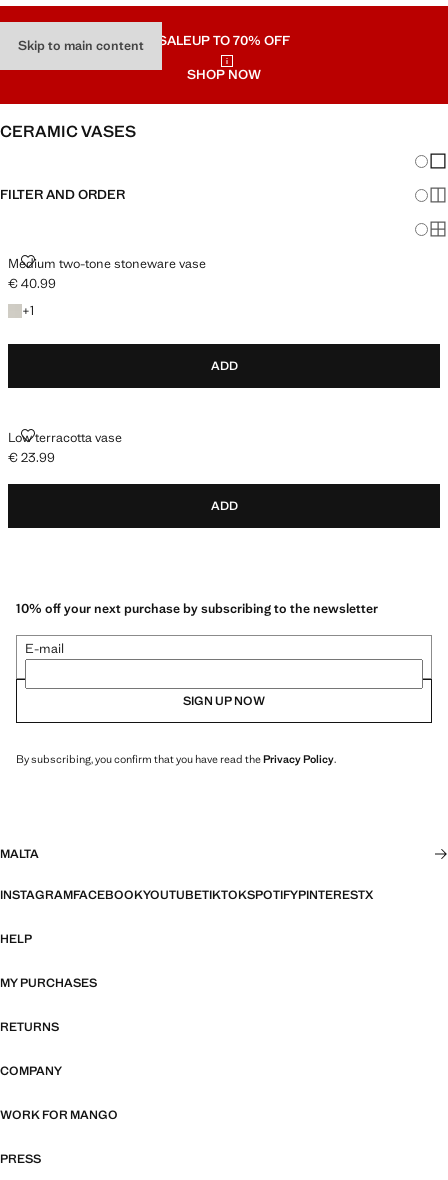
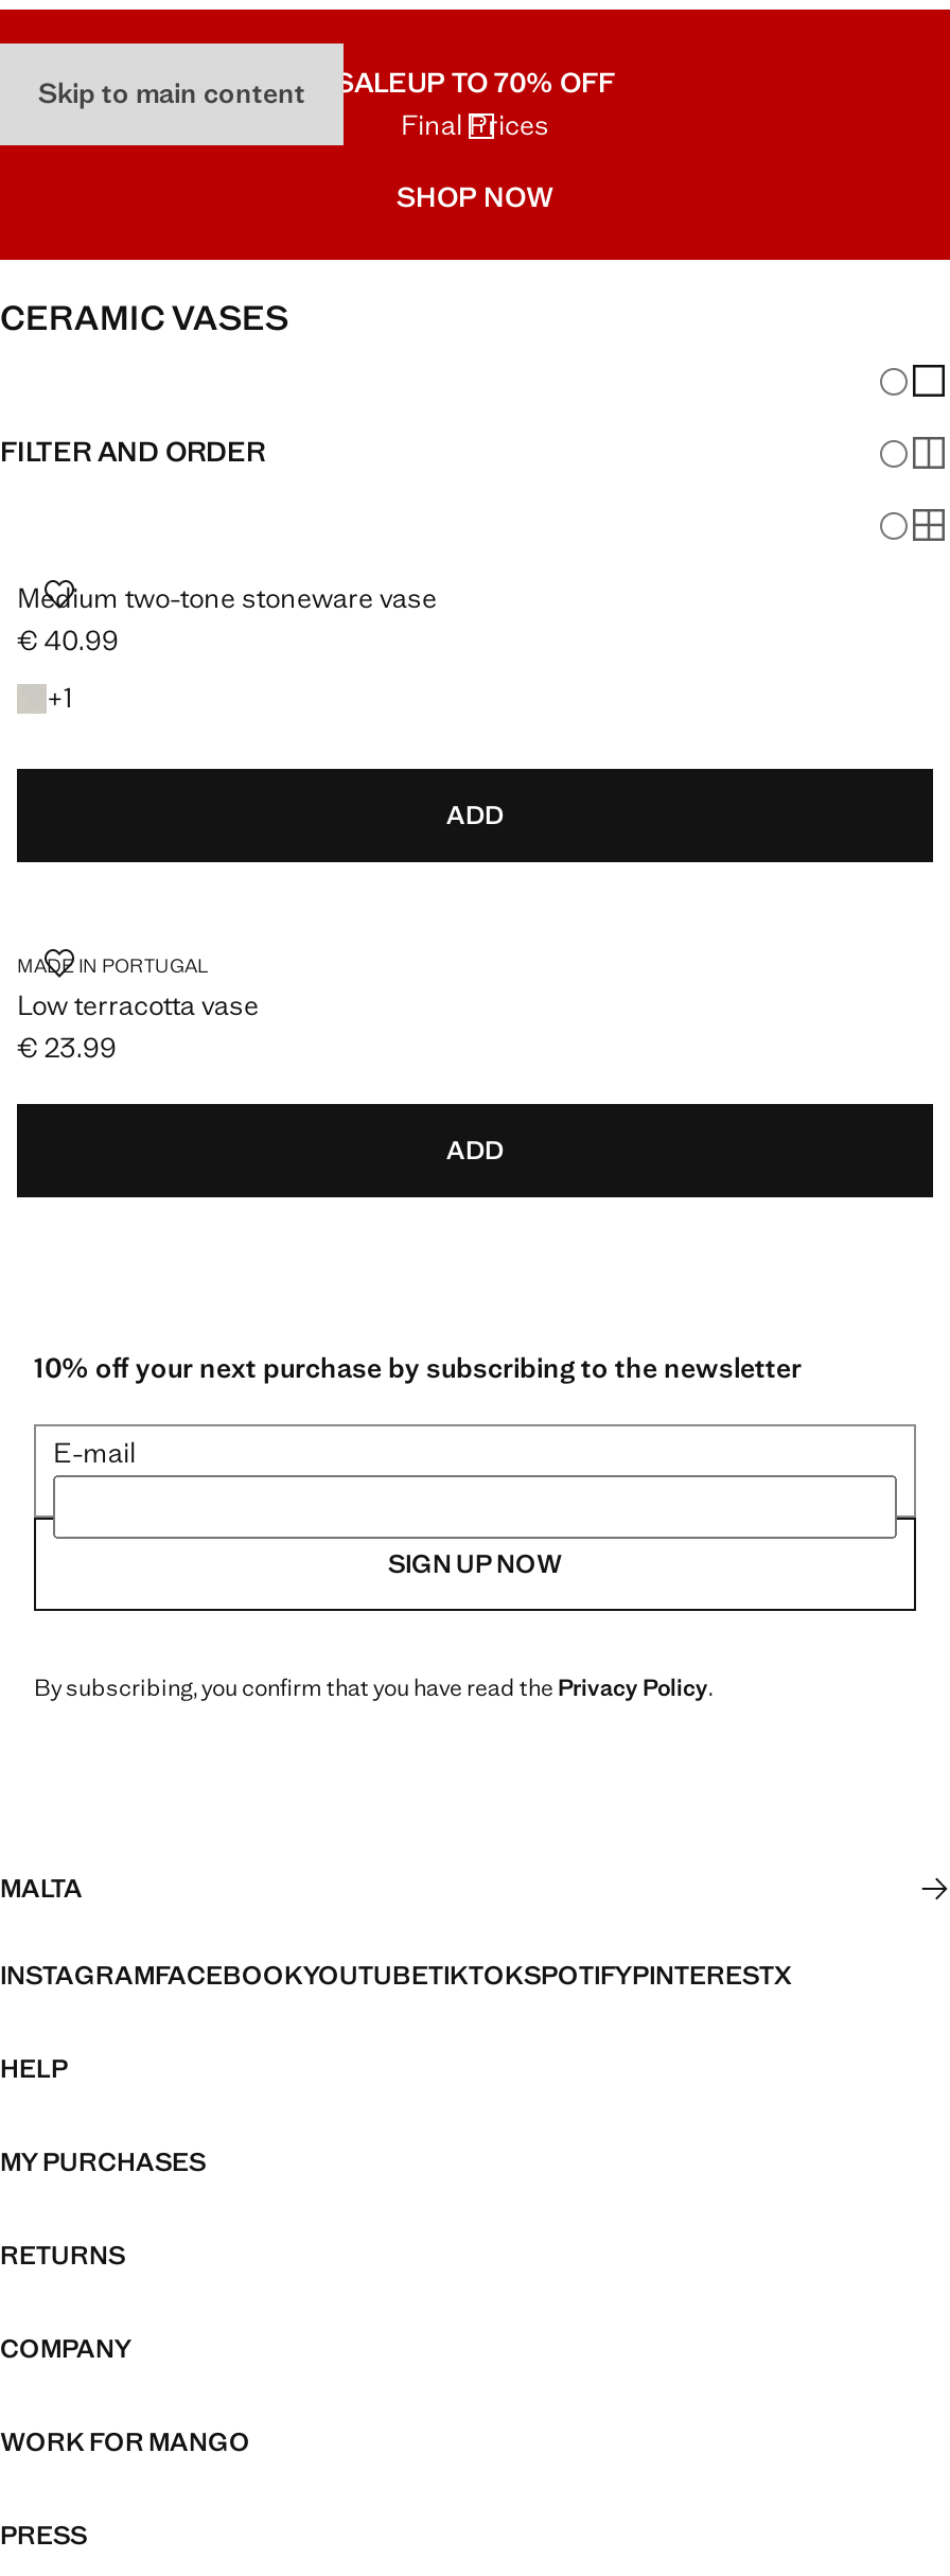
none -> [401,107,549,143] Final Prices
none -> [17,953,208,979] MADE IN PORTUGAL

